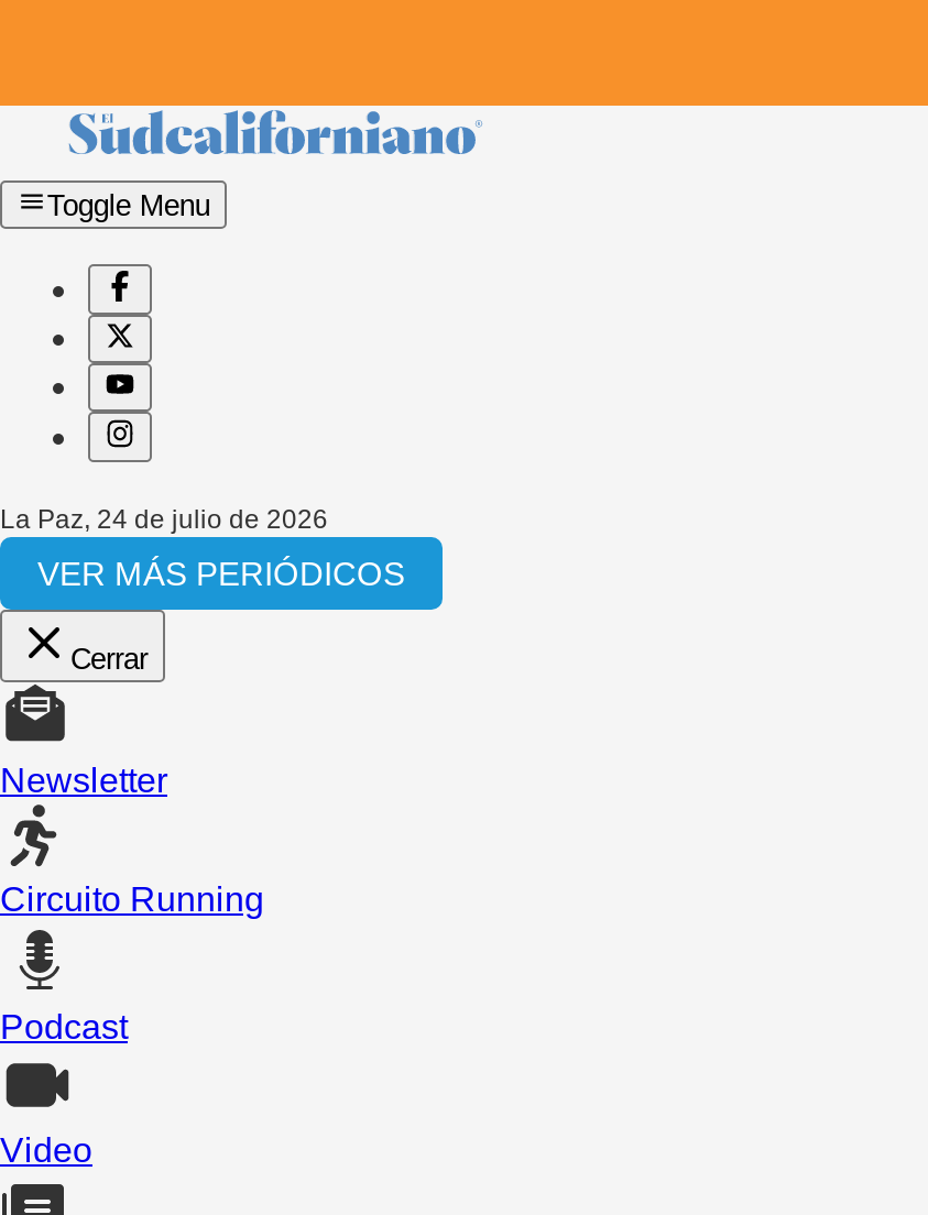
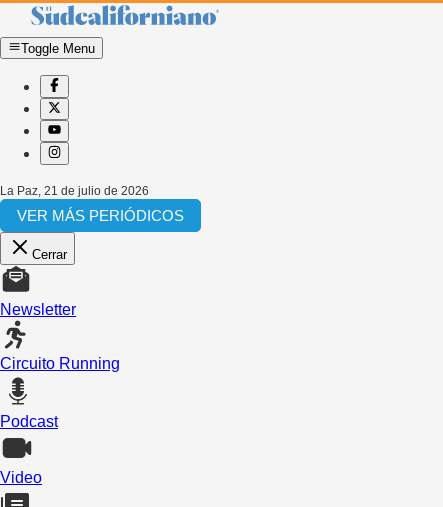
[0,503,328,534] La Paz, 24 de julio de 2026 -> [0,184,149,198] La Paz, 21 de julio de 2026

